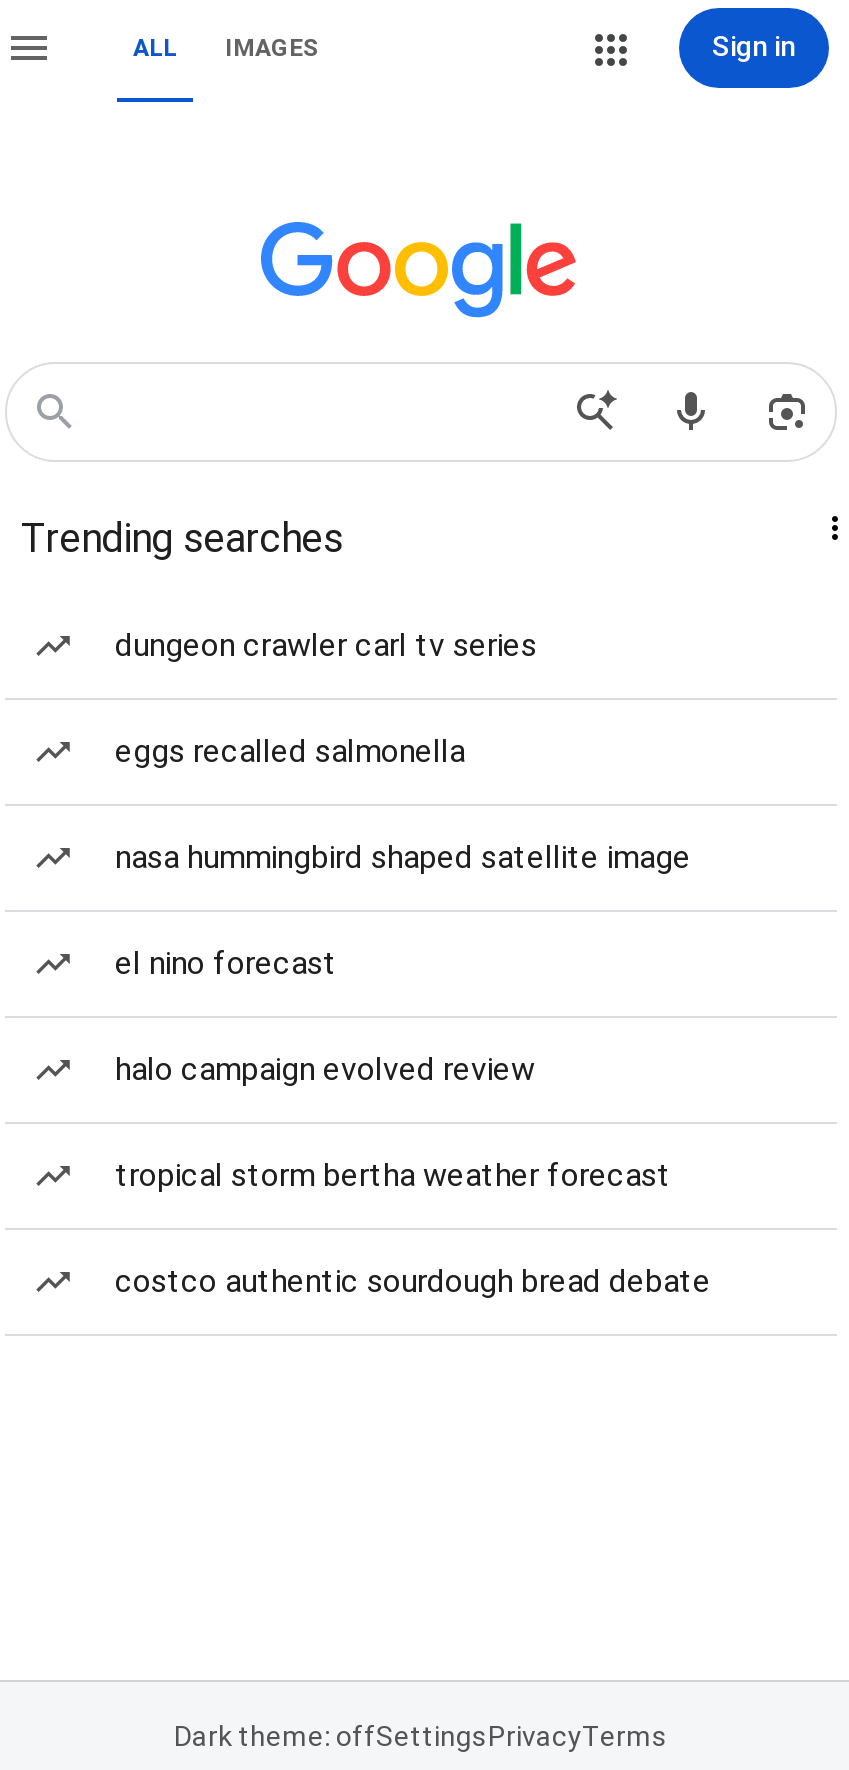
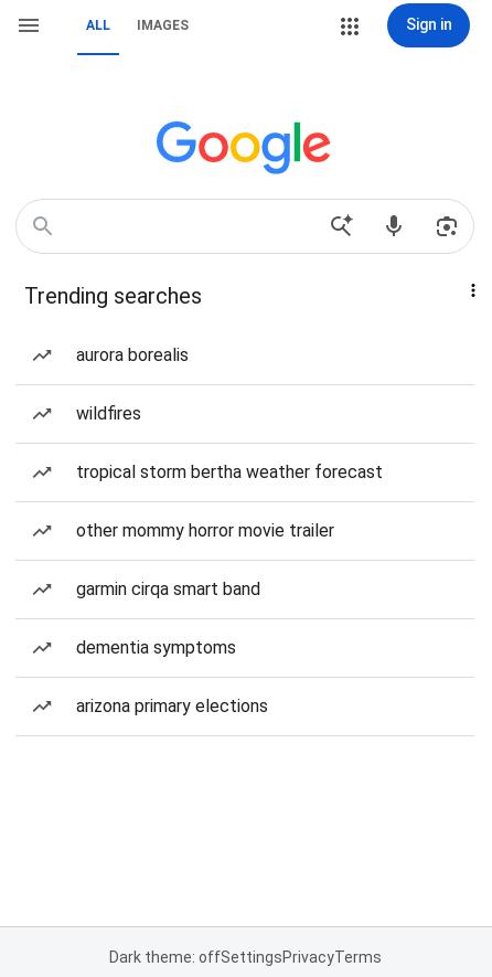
[115,626,691,1088] dungeon crawler carl tv series | eggs recalled salmonella | nasa hummingbird shaped satellite image | el nino forecast | halo campaign evolved review -> [76,344,189,424] aurora borealis | wildfires
moved [115,1156,671,1194] -> [76,461,383,482]: tropical storm bertha weather forecast
[115,1262,711,1300] costco authentic sourdough bread debate -> [76,520,334,716] other mommy horror movie trailer | garmin cirqa smart band | dementia symptoms | arizona primary elections

